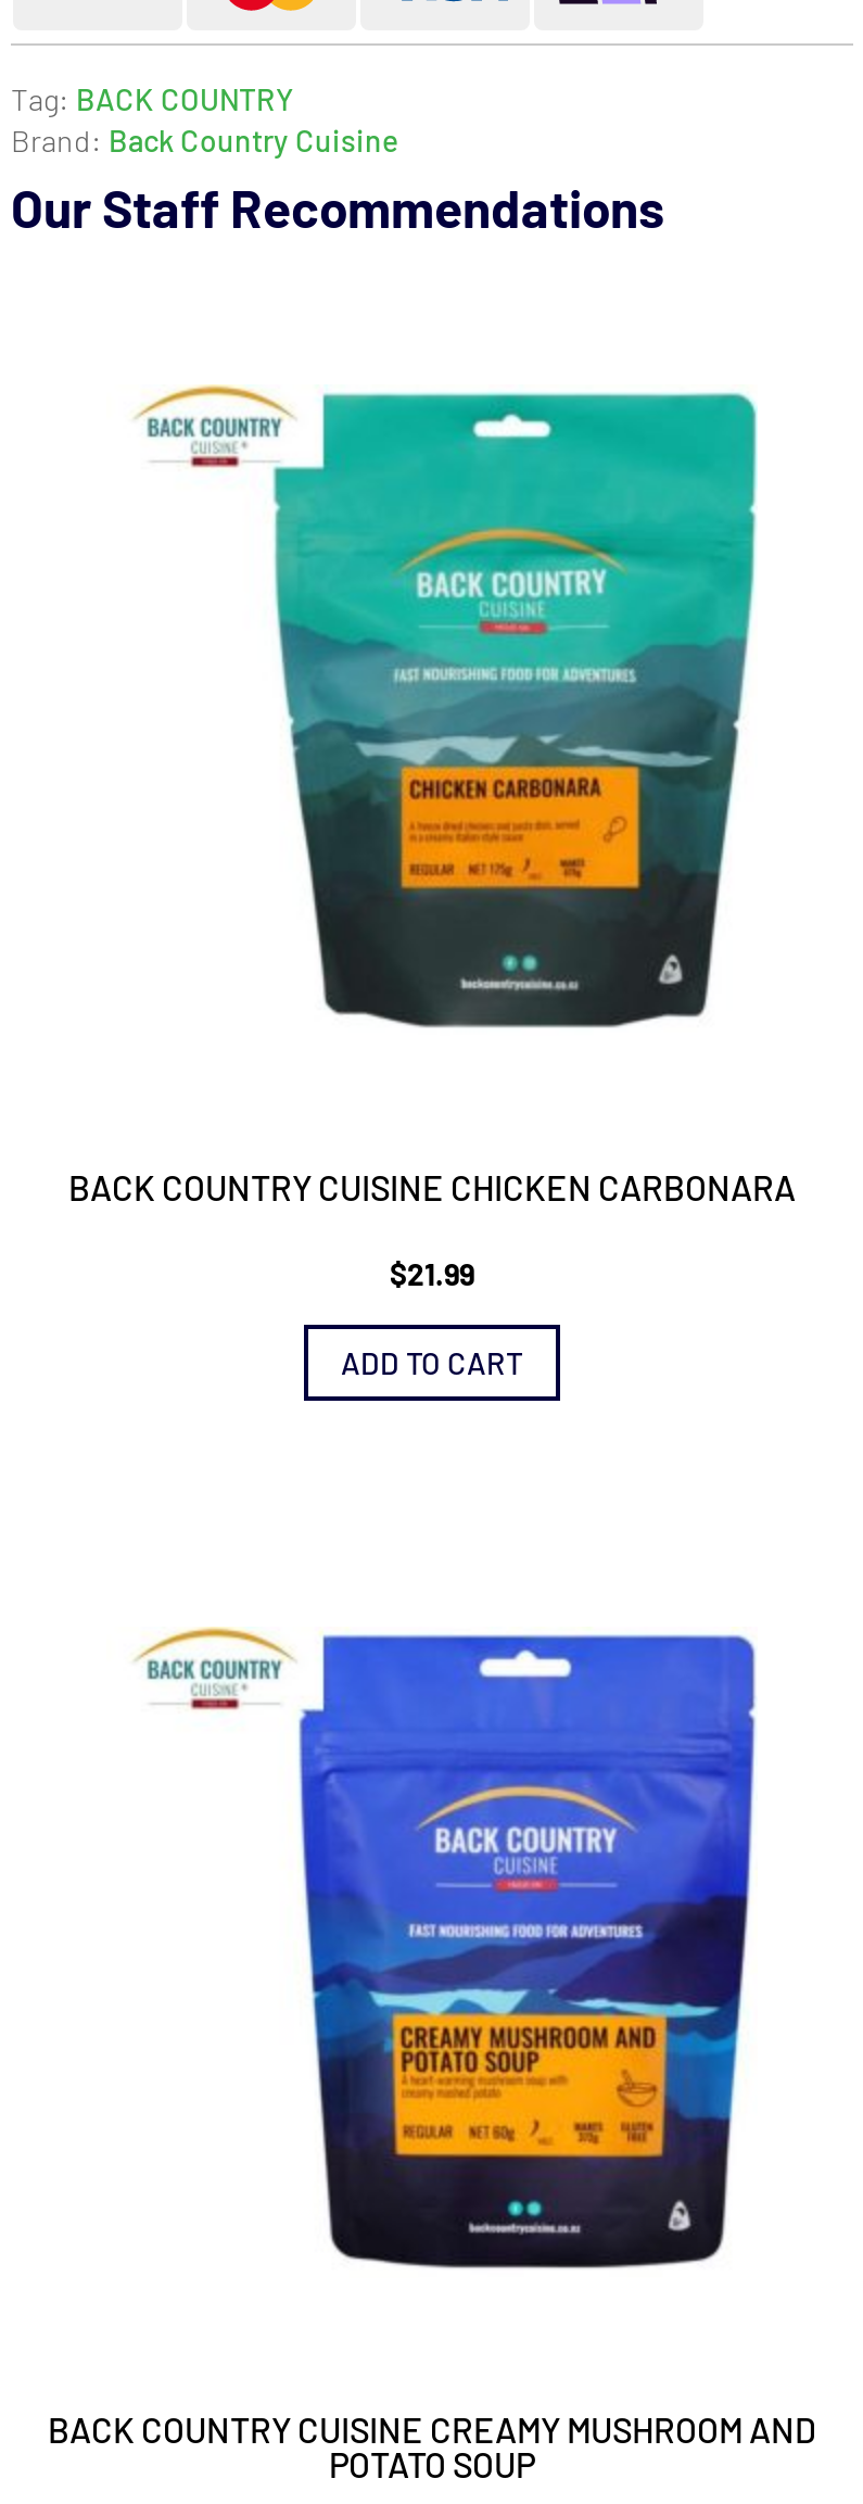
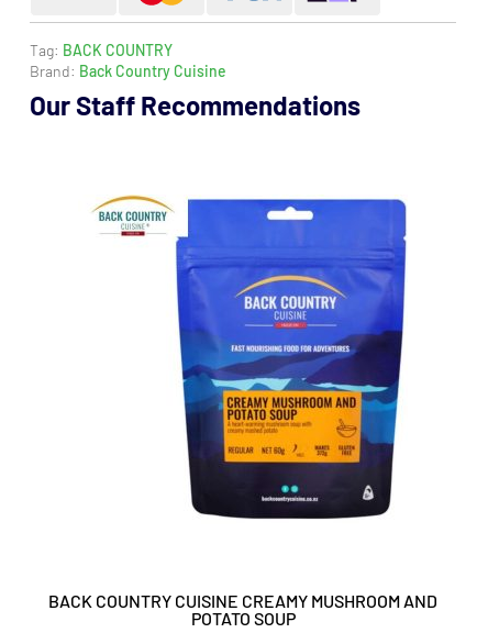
[271,393,758,1029] [image] -> none
[68,1166,796,1381] BACK COUNTRY CUISINE CHICKEN CARBONARA | $21.99 | ADD TO CART -> none

